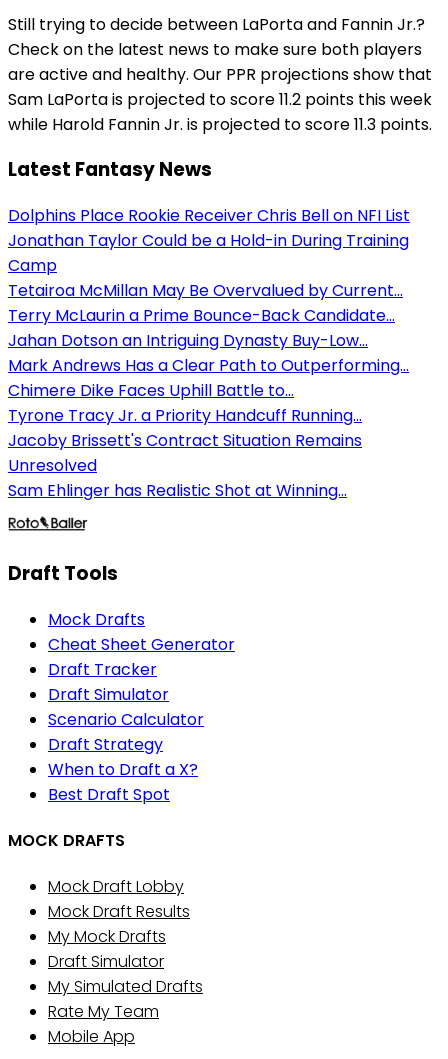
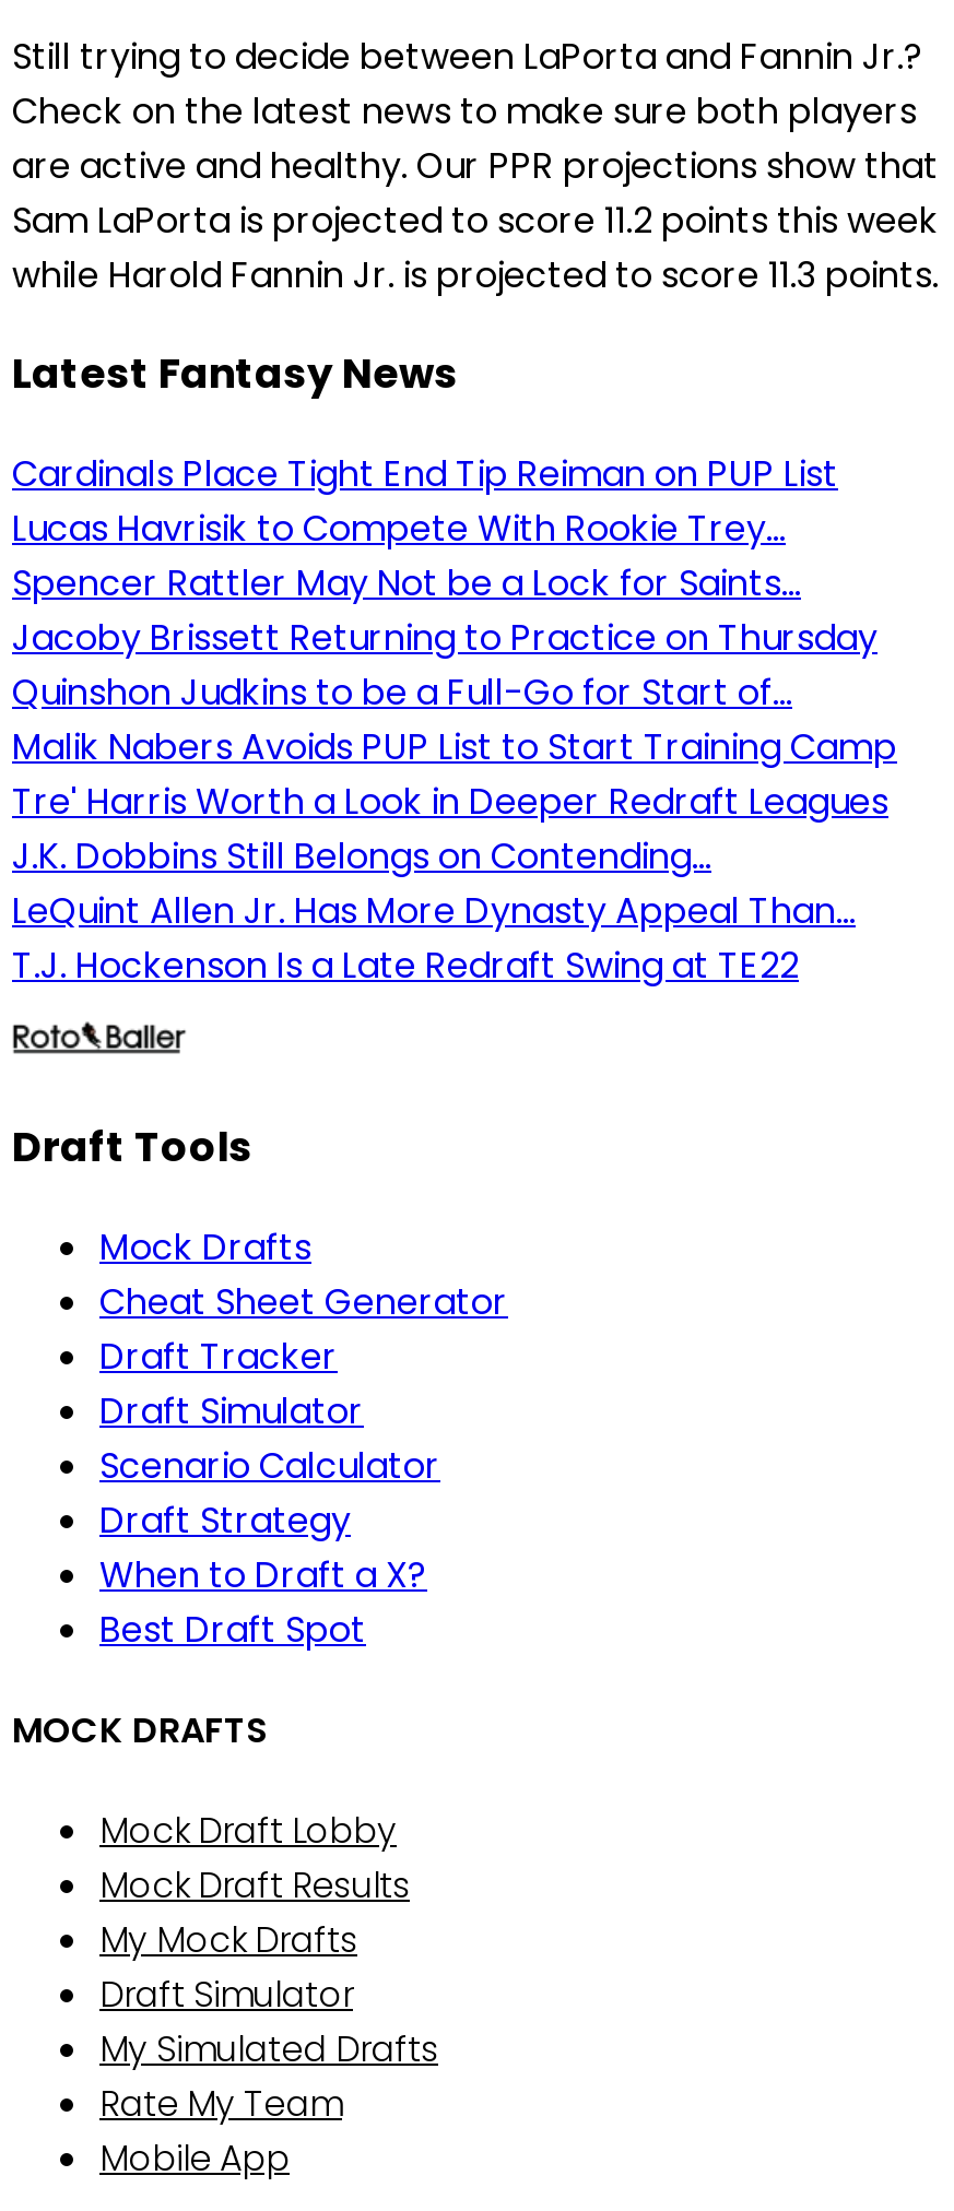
[8,204,410,502] Dolphins Place Rookie Receiver Chris Bell on NFI List | Jonathan Taylor Could be a Hold-in During Training | Camp | Tetairoa McMillan May Be Overvalued by Current... | Terry McLaurin a Prime Bounce-Back Candidate... | Jahan Dotson an Intriguing Dynasty Buy-Low... | Mark Andrews Has a Clear Path to Outperforming... | Chimere Dike Faces Uphill Battle to... | Tyrone Tracy Jr. a Priority Handcuff Running... | Jacoby Brissett's Contract Situation Remains | Unresolved | Sam Ehlinger has Realistic Shot at Winning... -> [12,449,897,991] Cardinals Place Tight End Tip Reiman on PUP List | Lucas Havrisik to Compete With Rookie Trey... | Spencer Rattler May Not be a Lock for Saints... | Jacoby Brissett Returning to Practice on Thursday | Quinshon Judkins to be a Full-Go for Start of... | Malik Nabers Avoids PUP List to Start Training Camp | Tre' Harris Worth a Look in Deeper Redraft Leagues | J.K. Dobbins Still Belongs on Contending... | LeQuint Allen Jr. Has More Dynasty Appeal Than... | T.J. Hockenson Is a Late Redraft Swing at TE22

